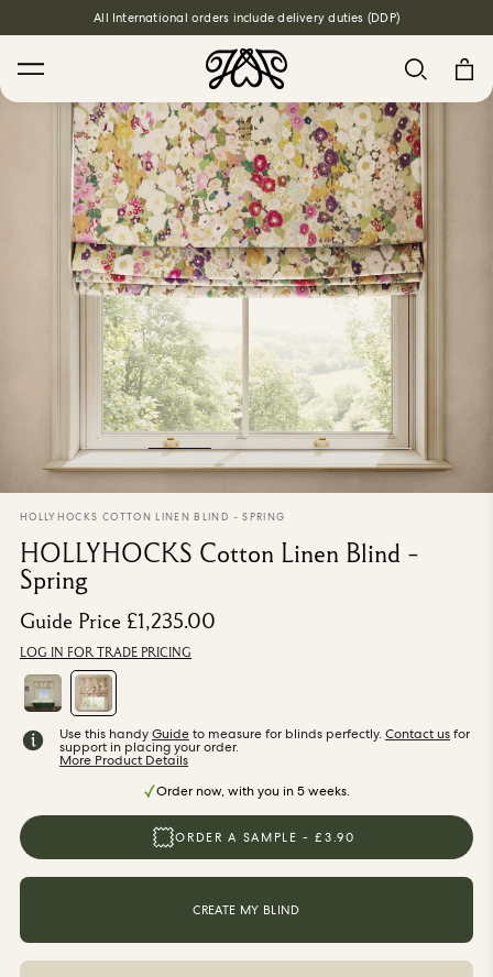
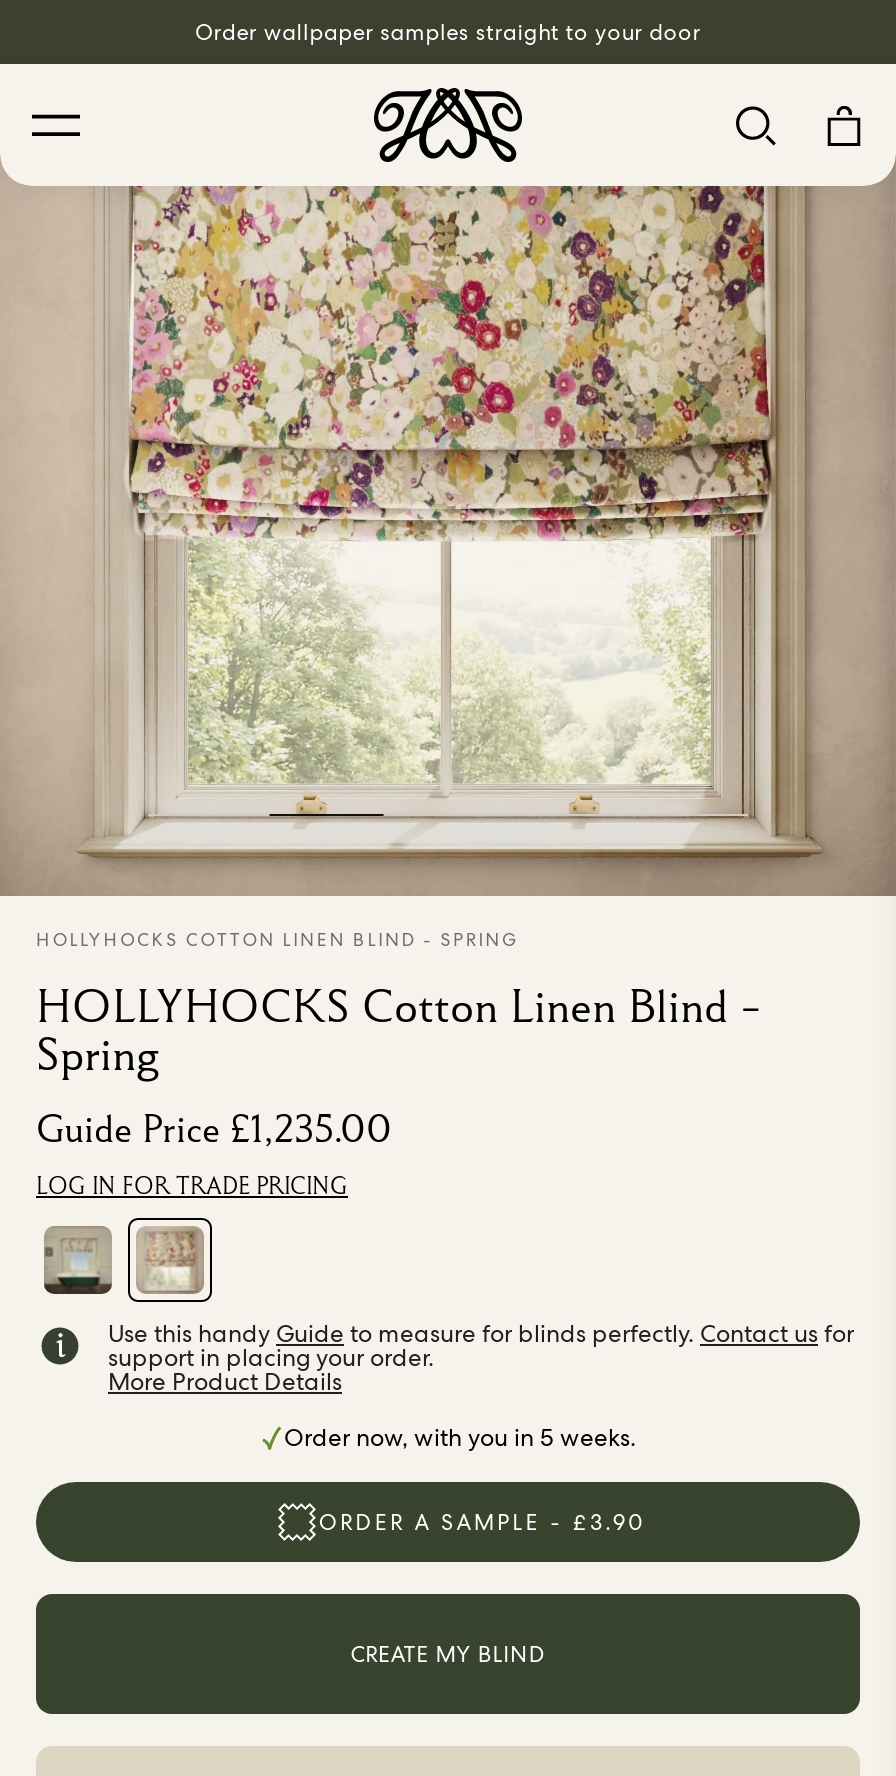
[94,10,399,25] All International orders include delivery duties (DDP) -> [195,18,701,46] Order wallpaper samples straight to your door

